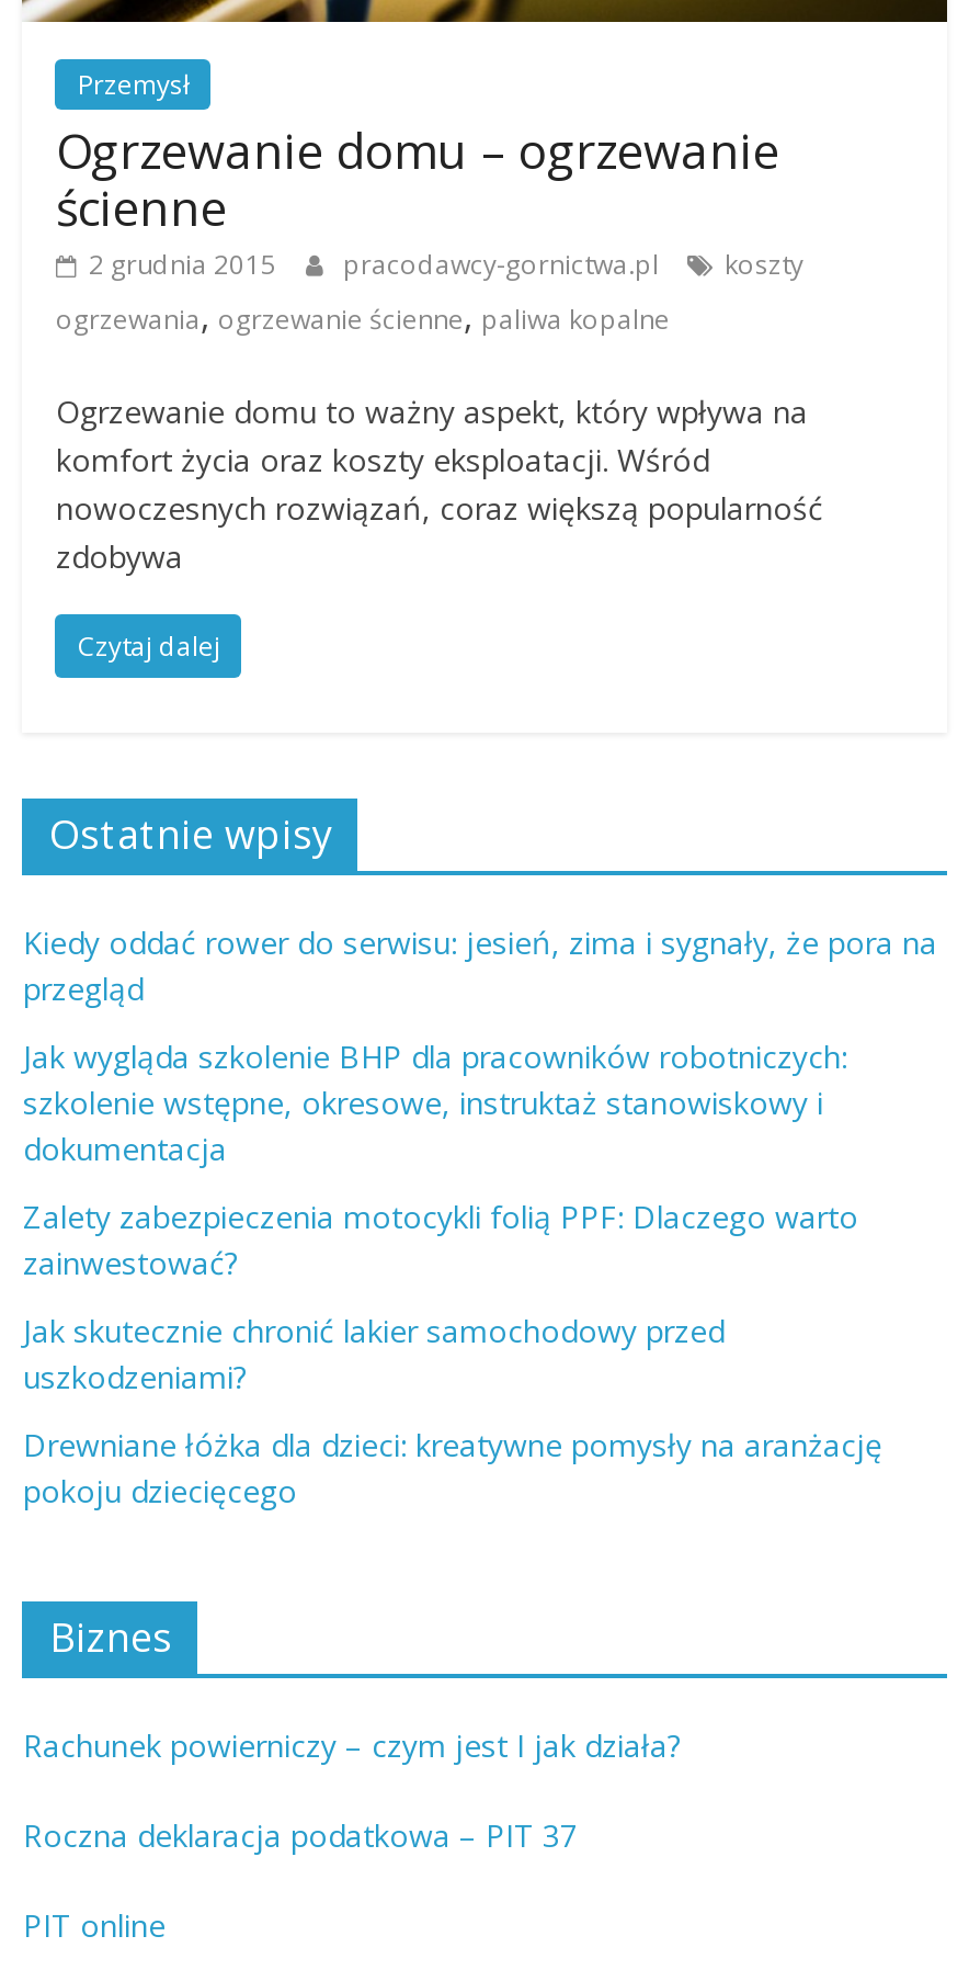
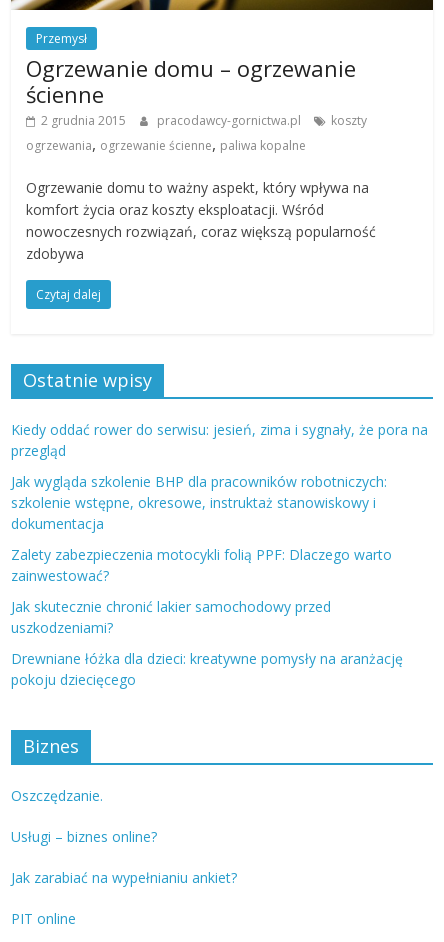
[23,1724,680,1855] Rachunek powierniczy – czym jest I jak działa? | Roczna deklaracja podatkowa – PIT 37 -> [11,786,237,887] Oszczędzanie. | Usługi – biznes online? | Jak zarabiać na wypełnianiu ankiet?

